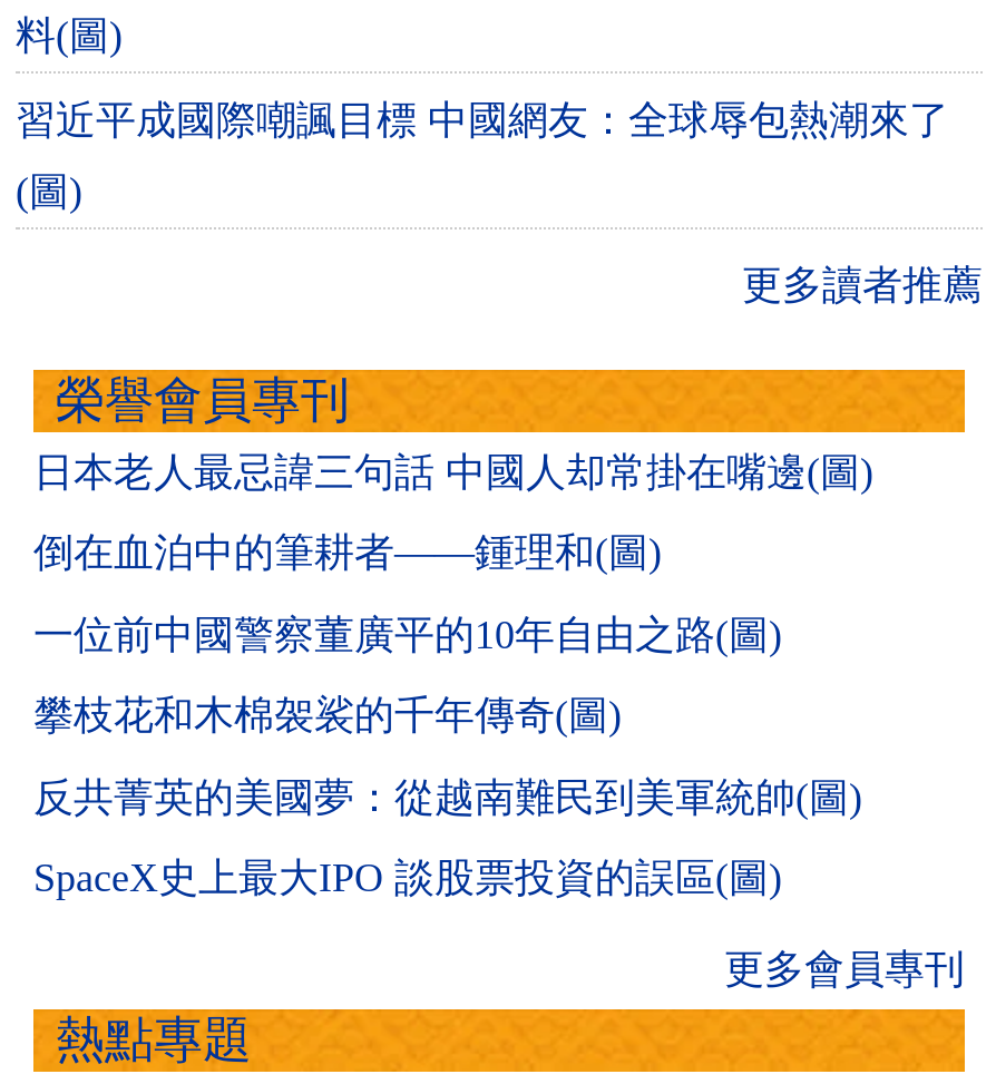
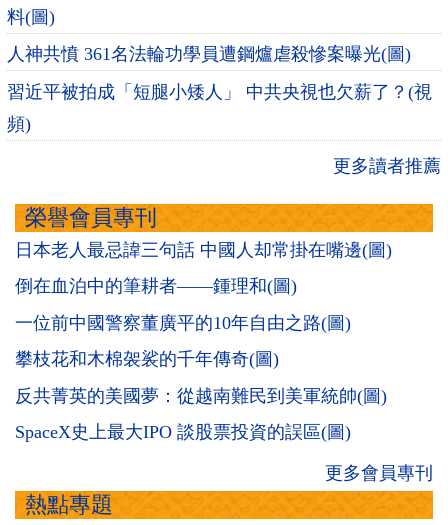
[16,97,949,213] 習近平成國際嘲諷目標 中國網友：全球辱包熱潮來了 | (圖) -> [7,44,432,134] 人神共憤 361名法輪功學員遭鋼爐虐殺慘案曝光(圖) | 習近平被拍成「短腿小矮人」 中共央視也欠薪了？(視 | 頻)

